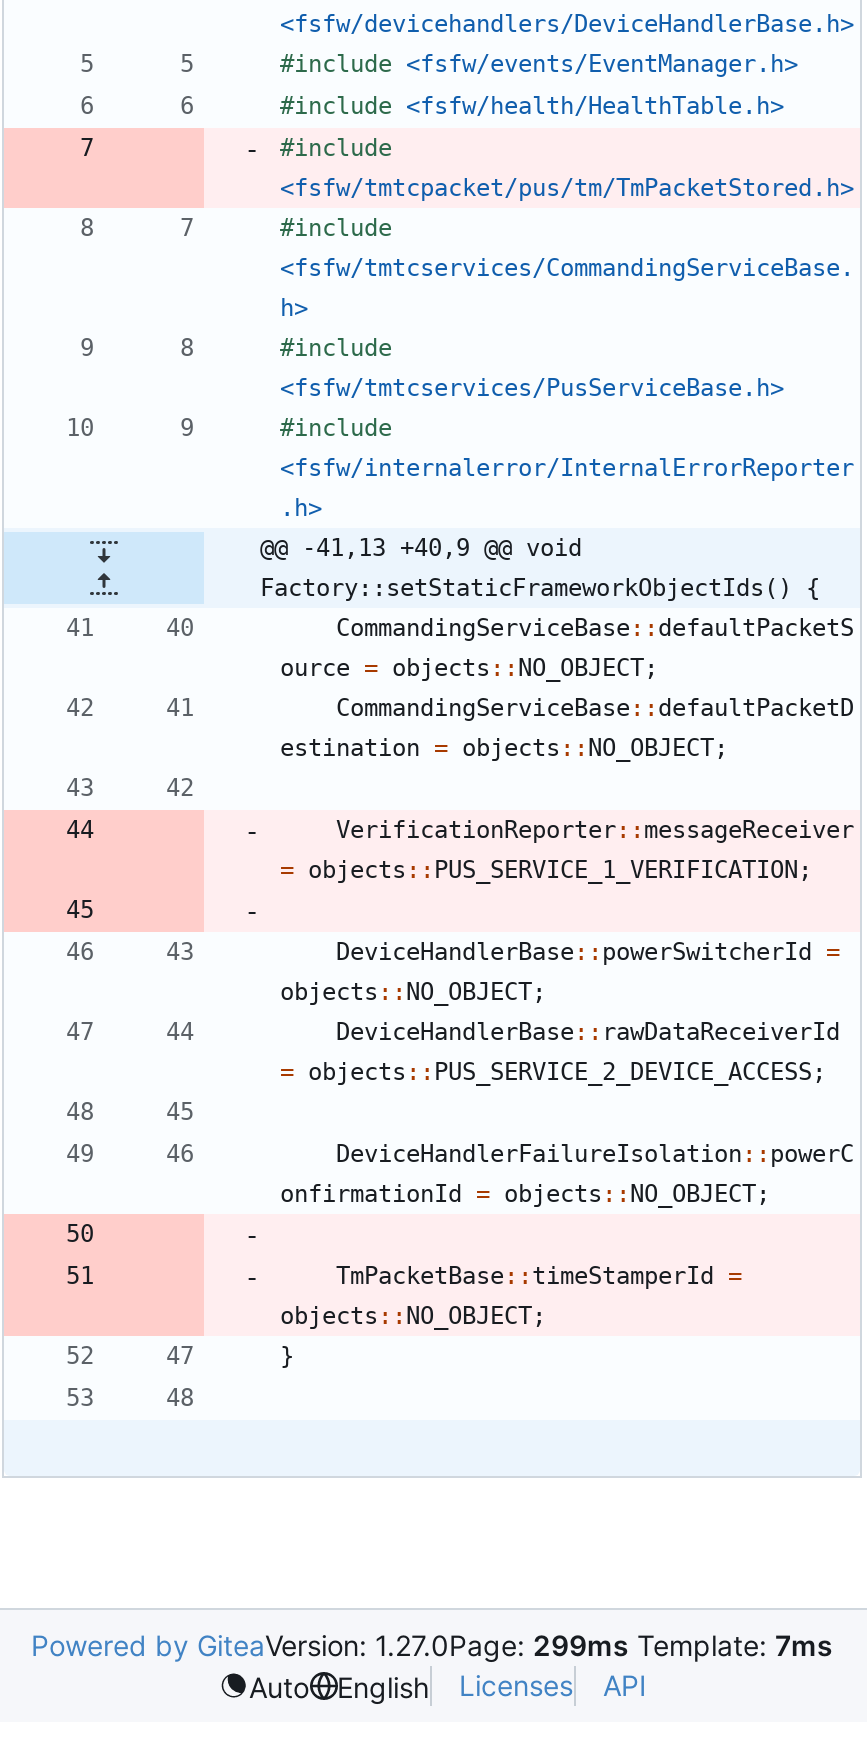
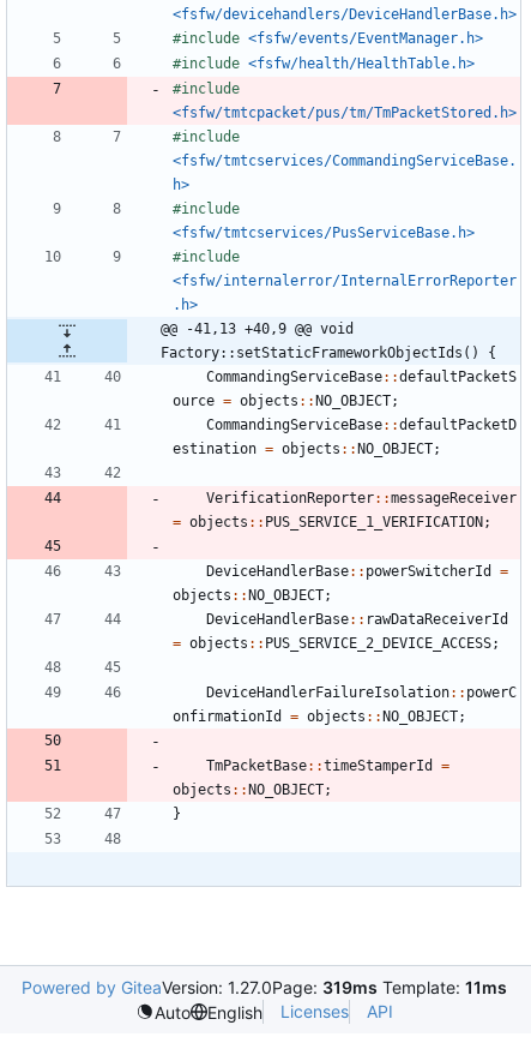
[31,1628,833,1662] Powered by GiteaVersion: 1.27.0Page: 299ms Template: 7ms -> [21,977,506,997] Powered by GiteaVersion: 1.27.0Page: 319ms Template: 11ms

